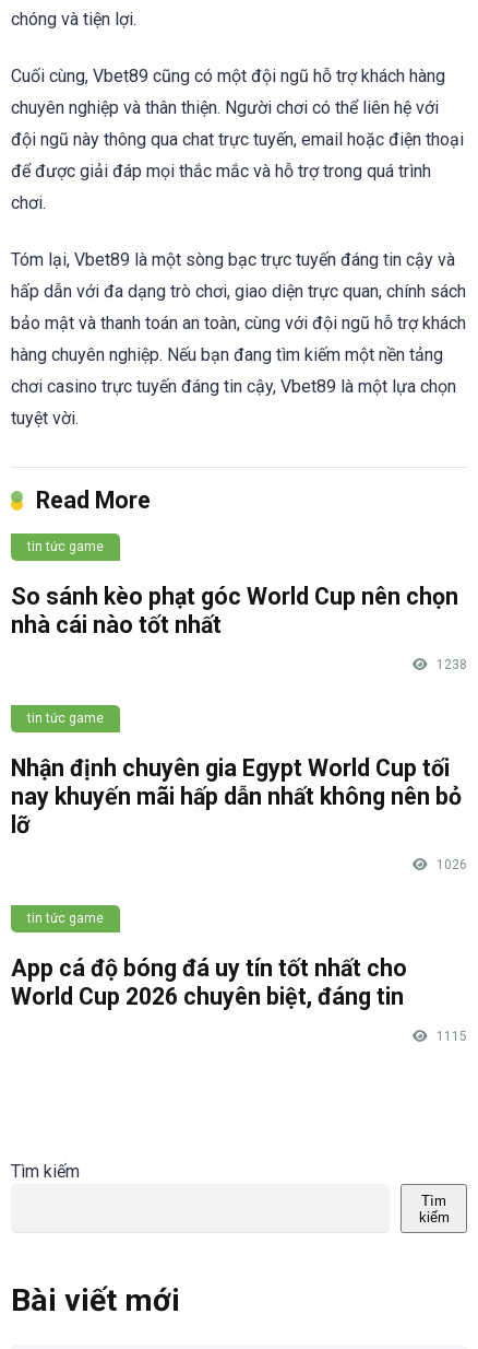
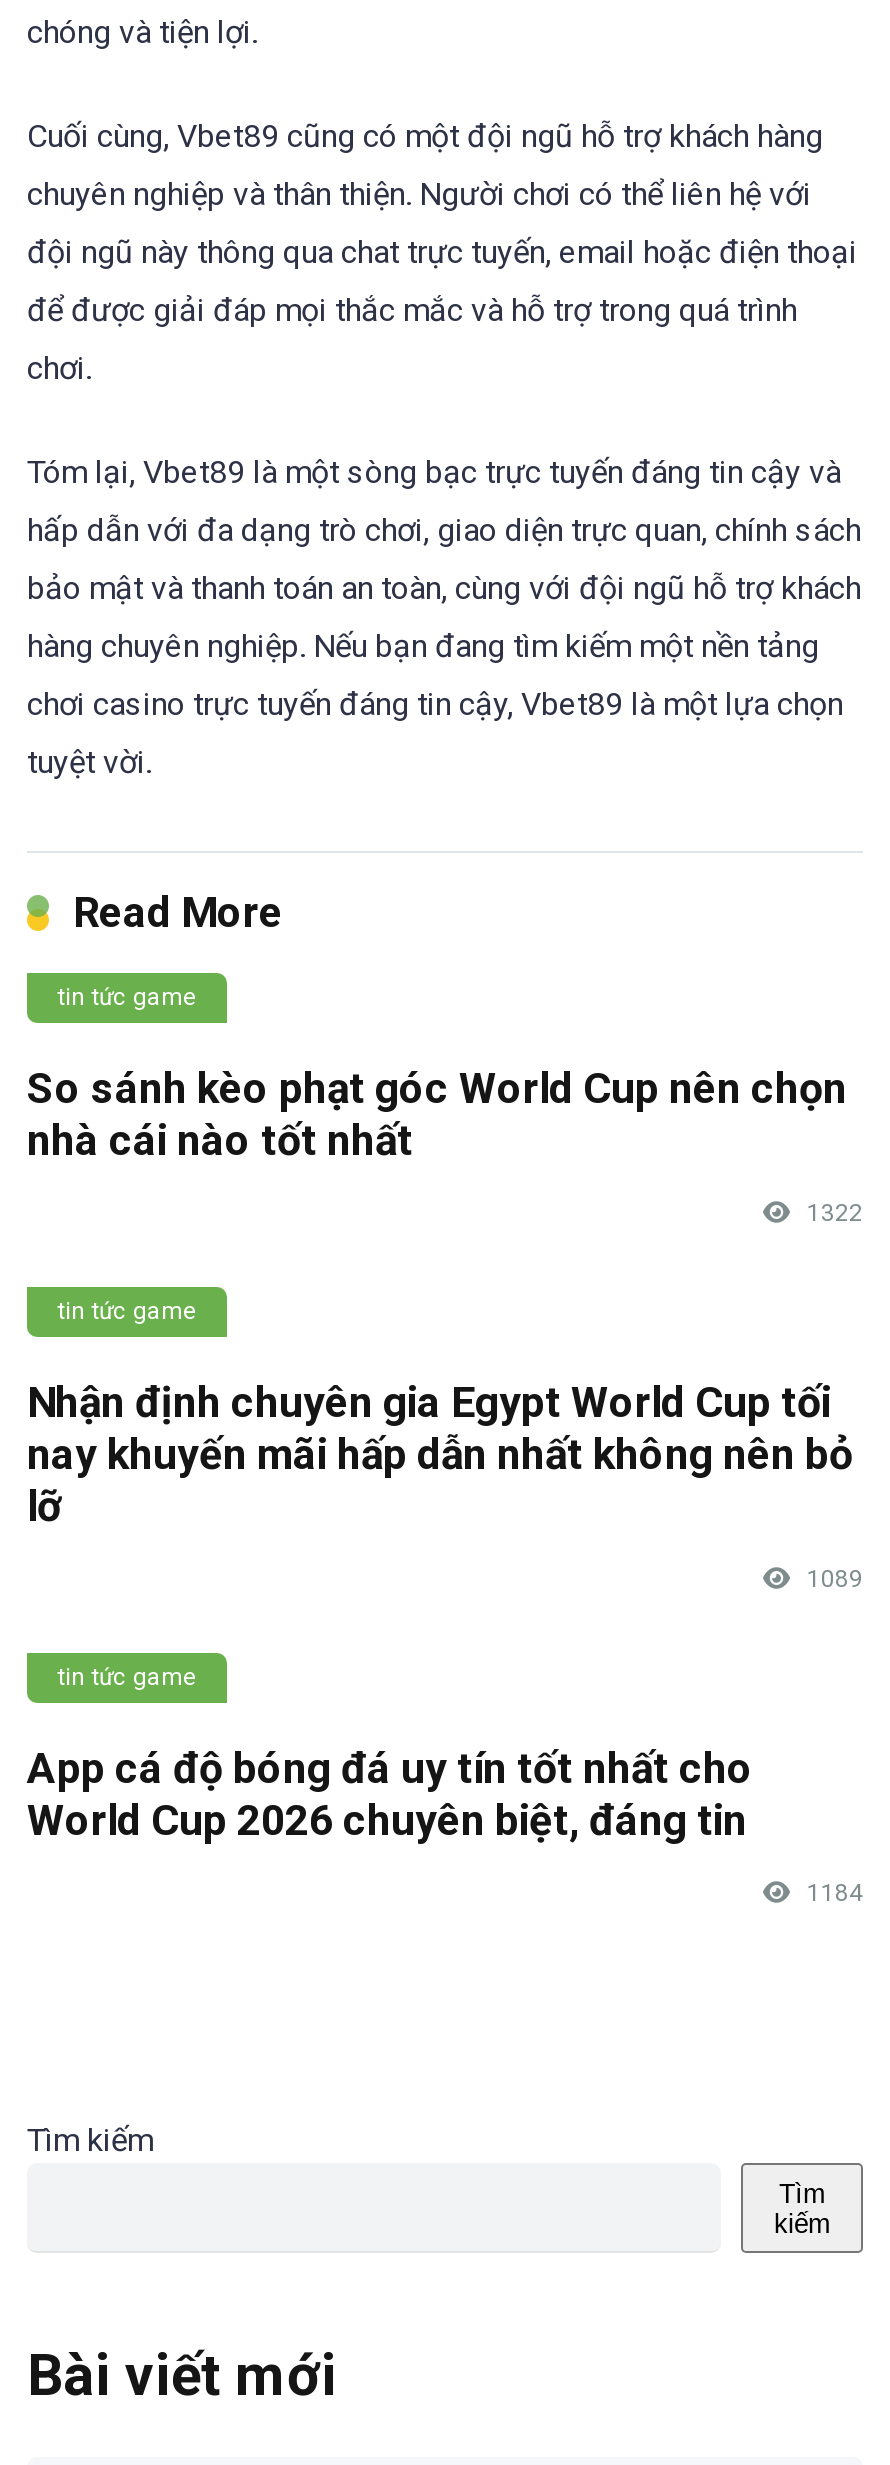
[433,657,467,672] 1238 -> [801,1199,863,1227] 1322
[433,857,467,872] 1026 -> [801,1565,863,1593] 1089
[433,1029,467,1044] 1115 -> [801,1879,863,1907] 1184

